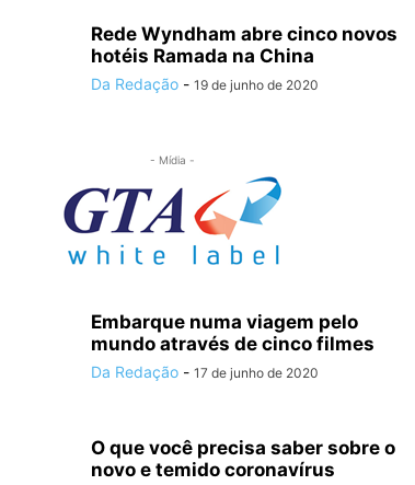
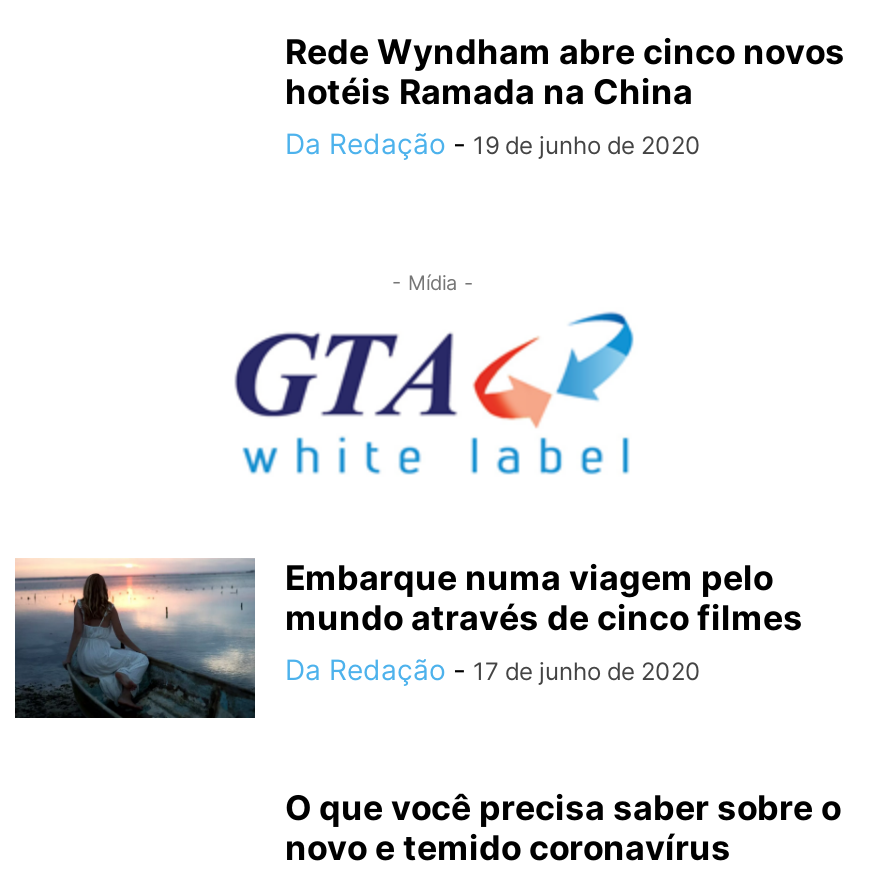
none -> [13,558,257,720] [image]

